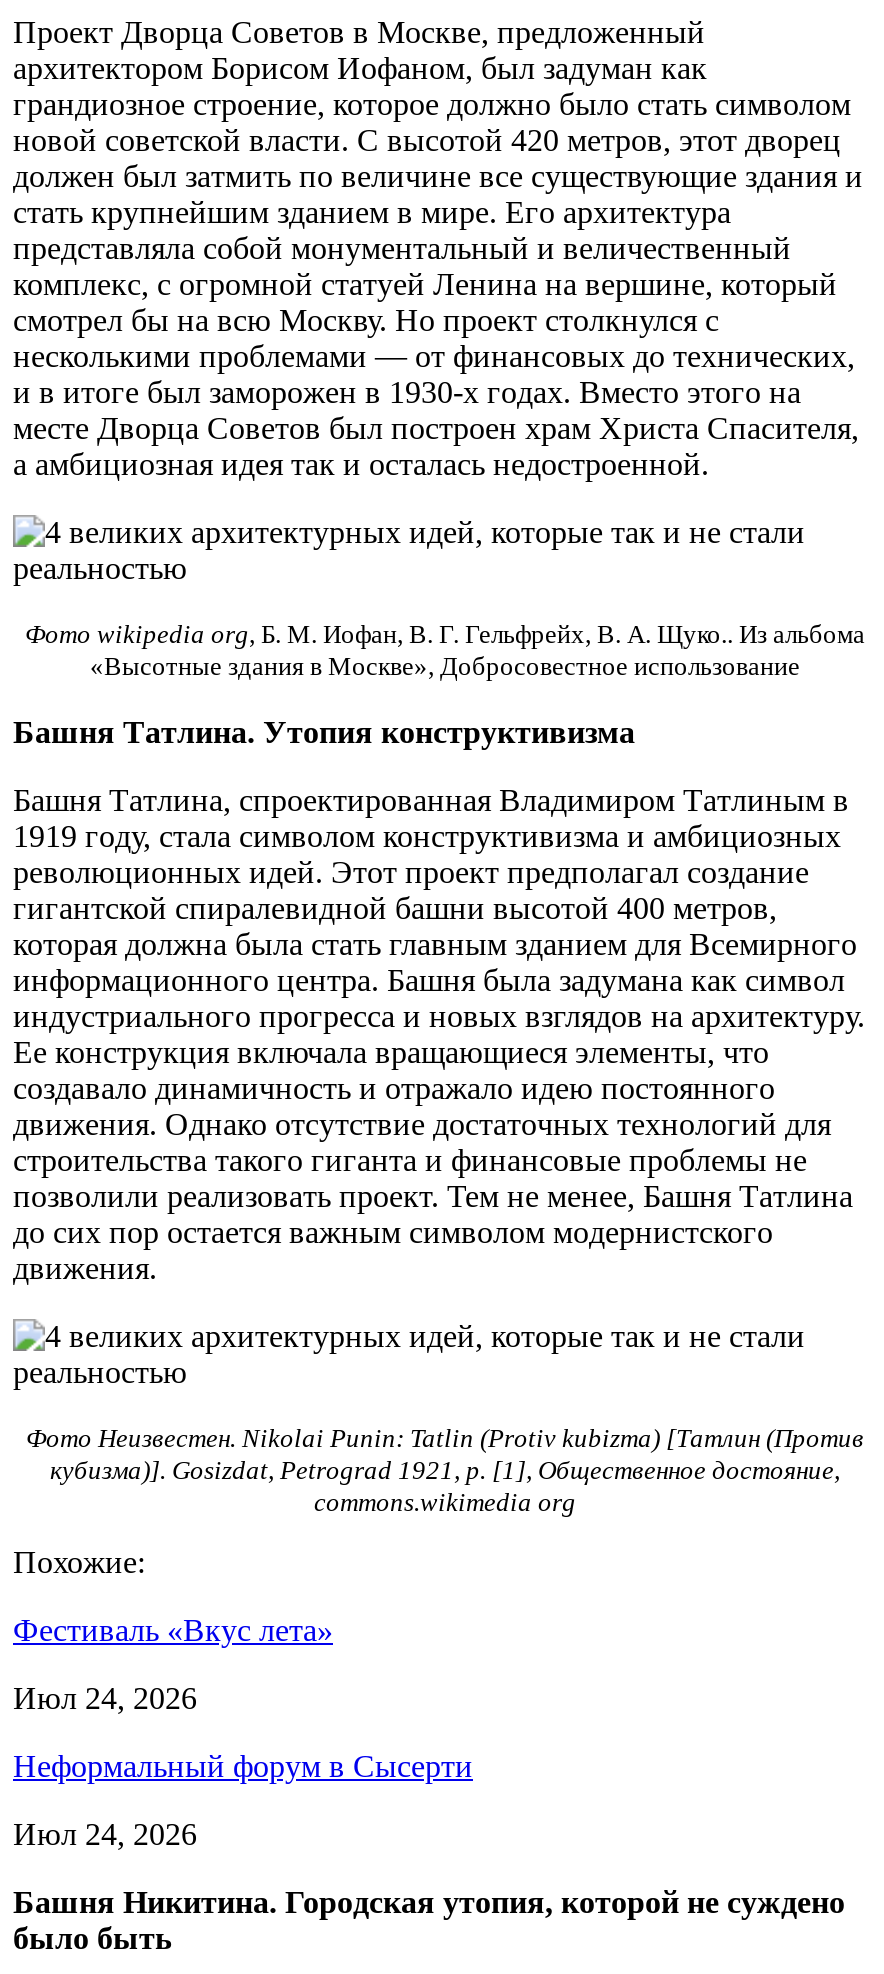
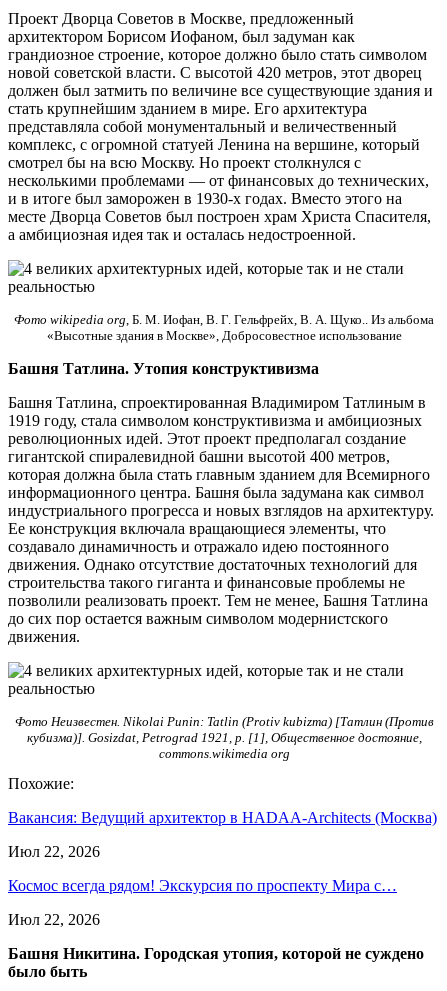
[13,1613,333,1647] Фестиваль «Вкус лета» -> [8,809,437,826] Вакансия: Ведущий архитектор в HADAA-Architects (Москва)
[13,1681,197,1715] Июл 24, 2026 -> [8,843,100,860] Июл 22, 2026
[13,1749,473,1783] Неформальный форум в Сысерти -> [8,877,397,894] Космос всегда рядом! Экскурсия по проспекту Мира с…
[13,1817,197,1851] Июл 24, 2026 -> [8,911,100,928] Июл 22, 2026

